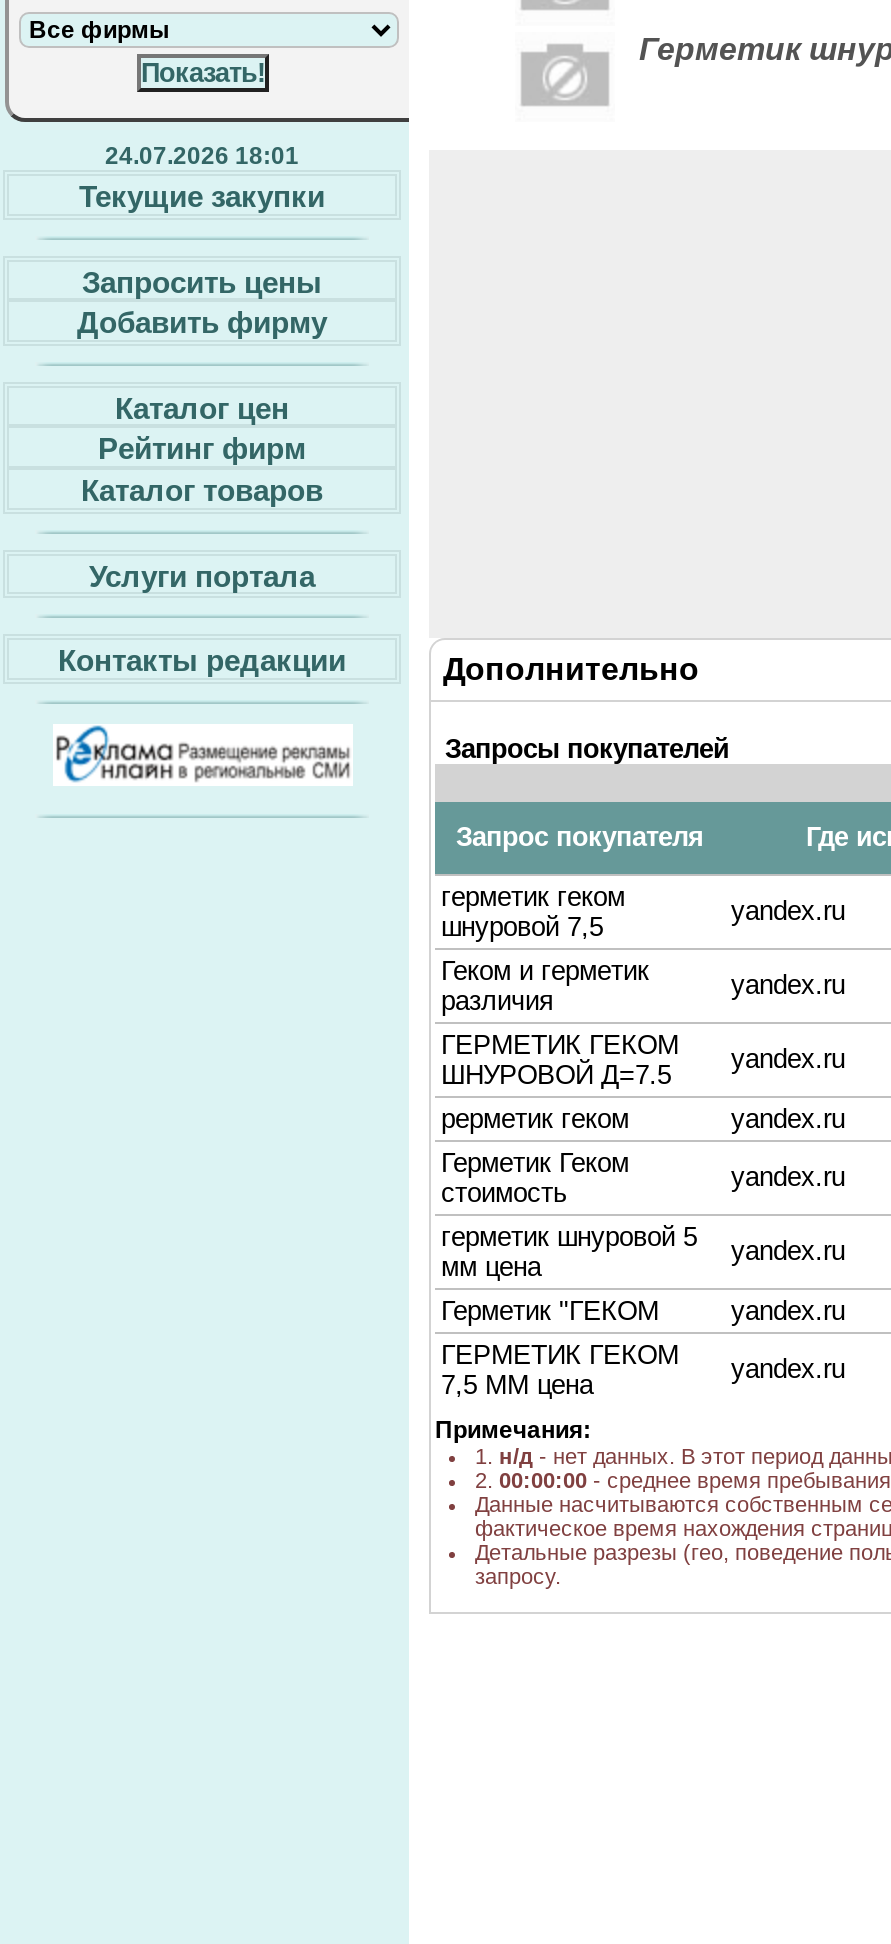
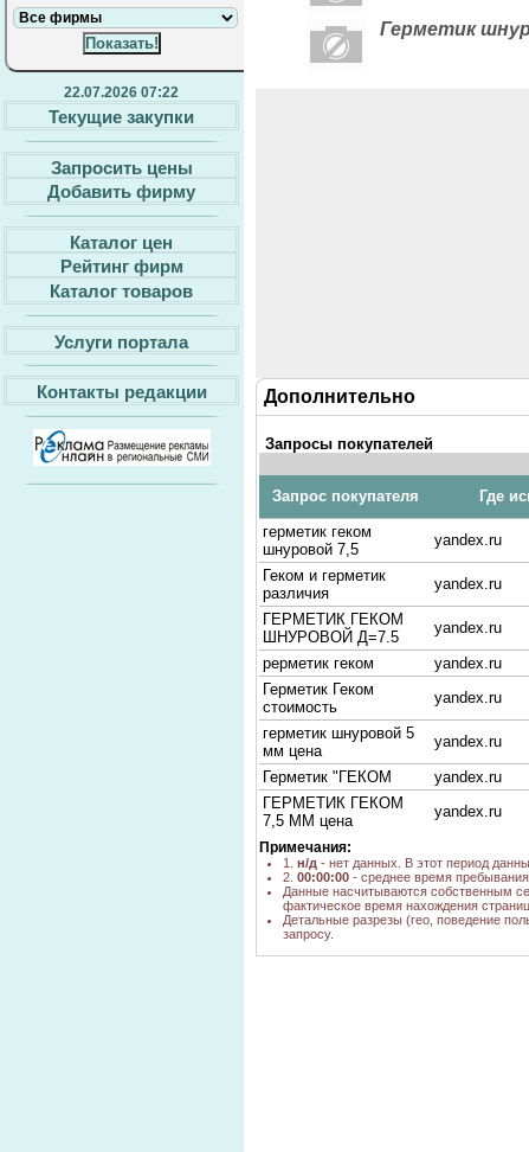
[105,143,299,171] 24.07.2026 18:01 -> [64,85,179,101] 22.07.2026 07:22

